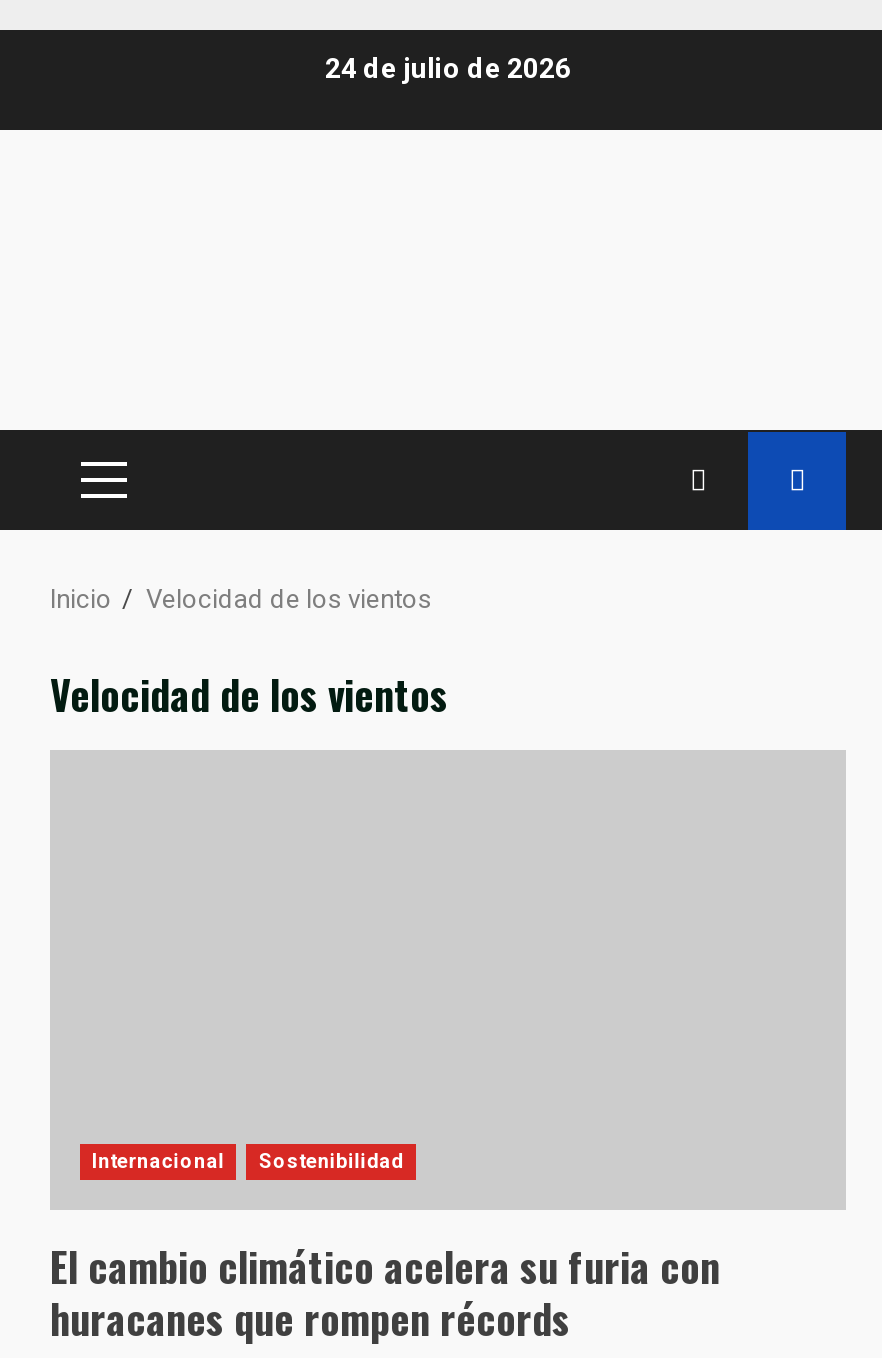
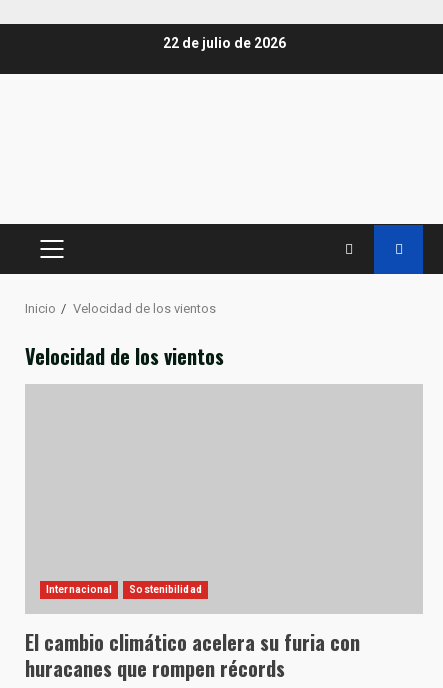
[325,51,571,83] 24 de julio de 2026 -> [162,34,285,50] 22 de julio de 2026

